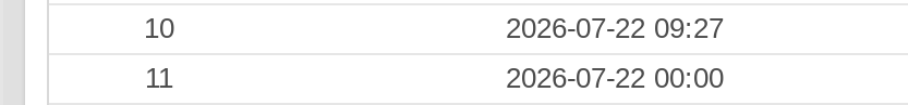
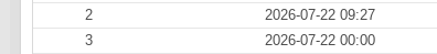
[144,12,174,44] 10 -> [85,7,93,23] 2
[145,62,173,94] 11 -> [85,32,93,48] 3

